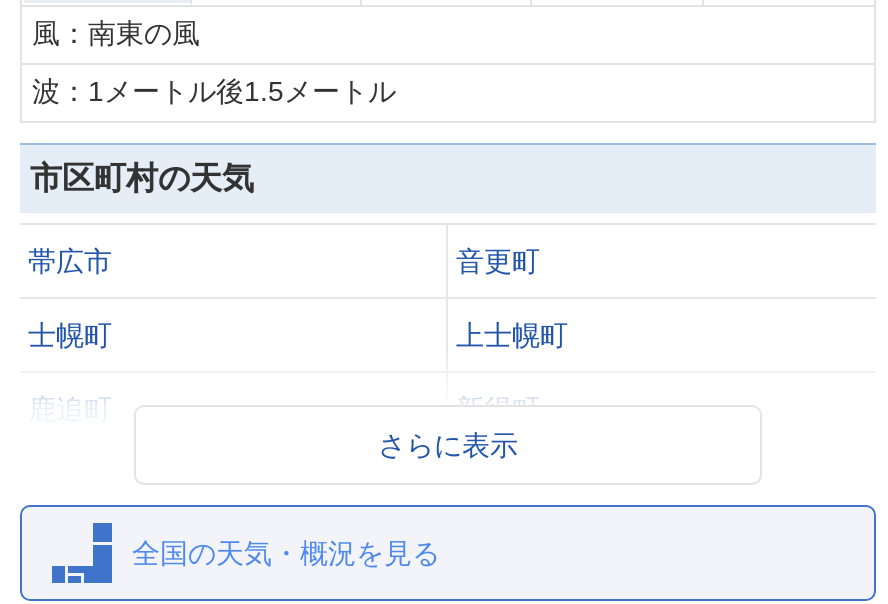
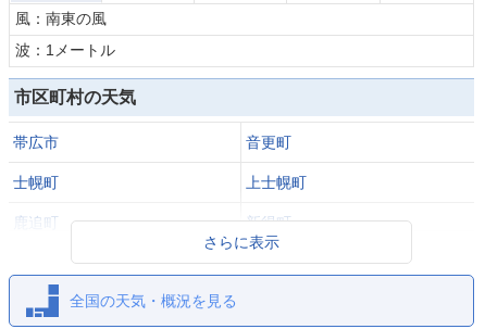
[32,76,396,108] 波：1メートル後1.5メートル -> [15,42,115,59] 波：1メートル

